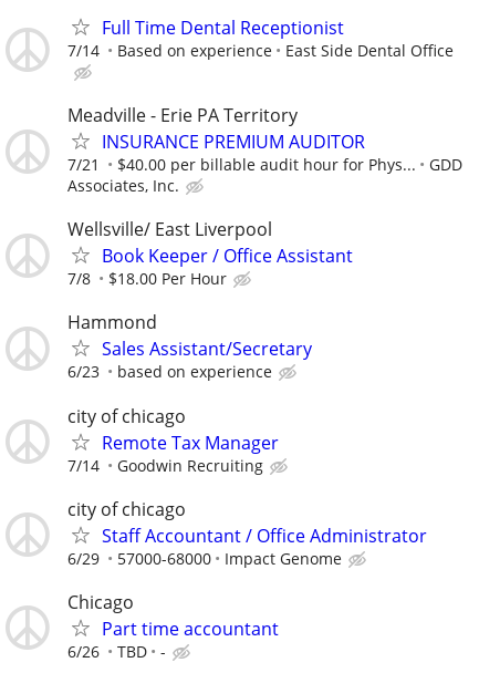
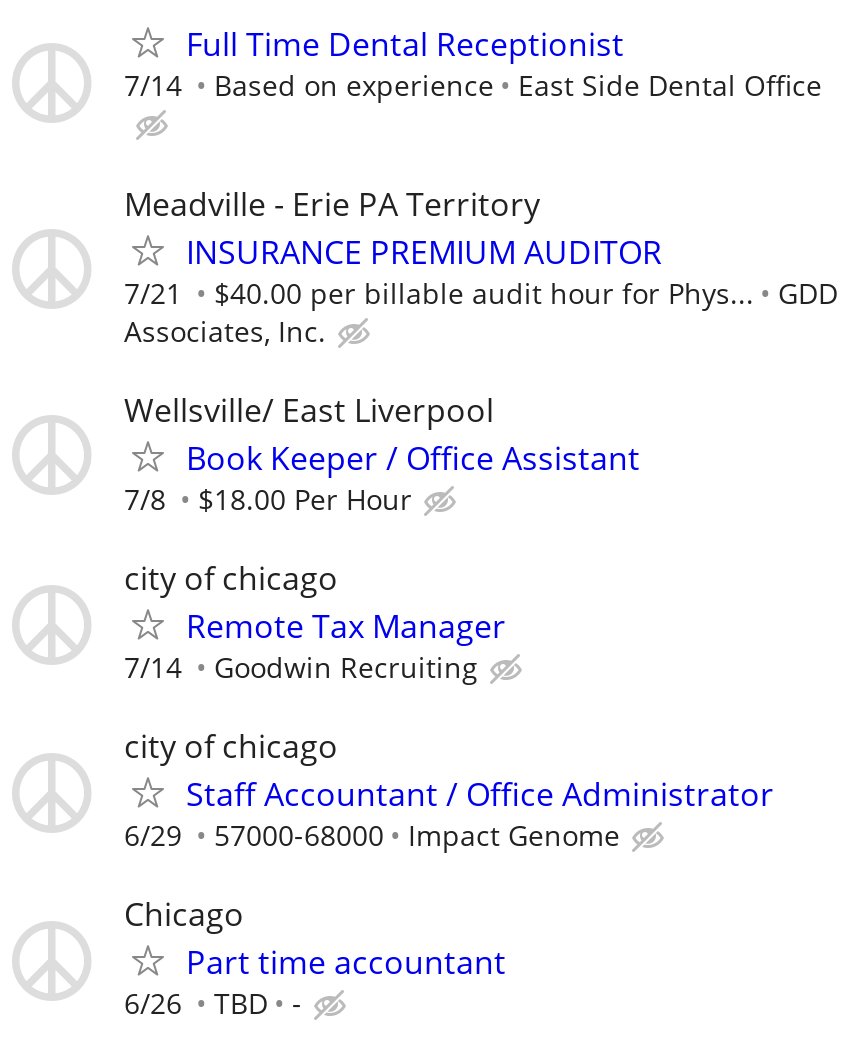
[67,310,312,382] Hammond | Sales Assistant/Secretary | 6/23 | based on experience -> none

